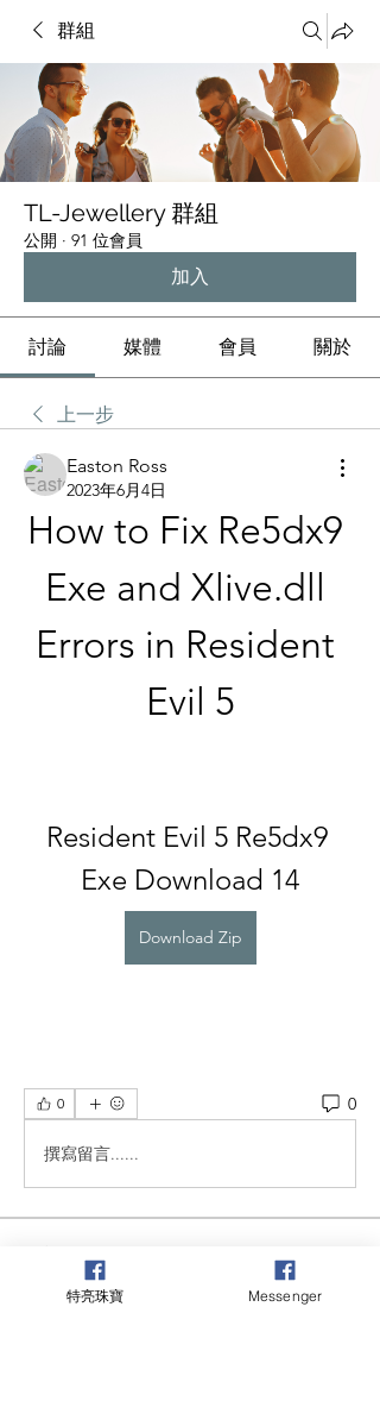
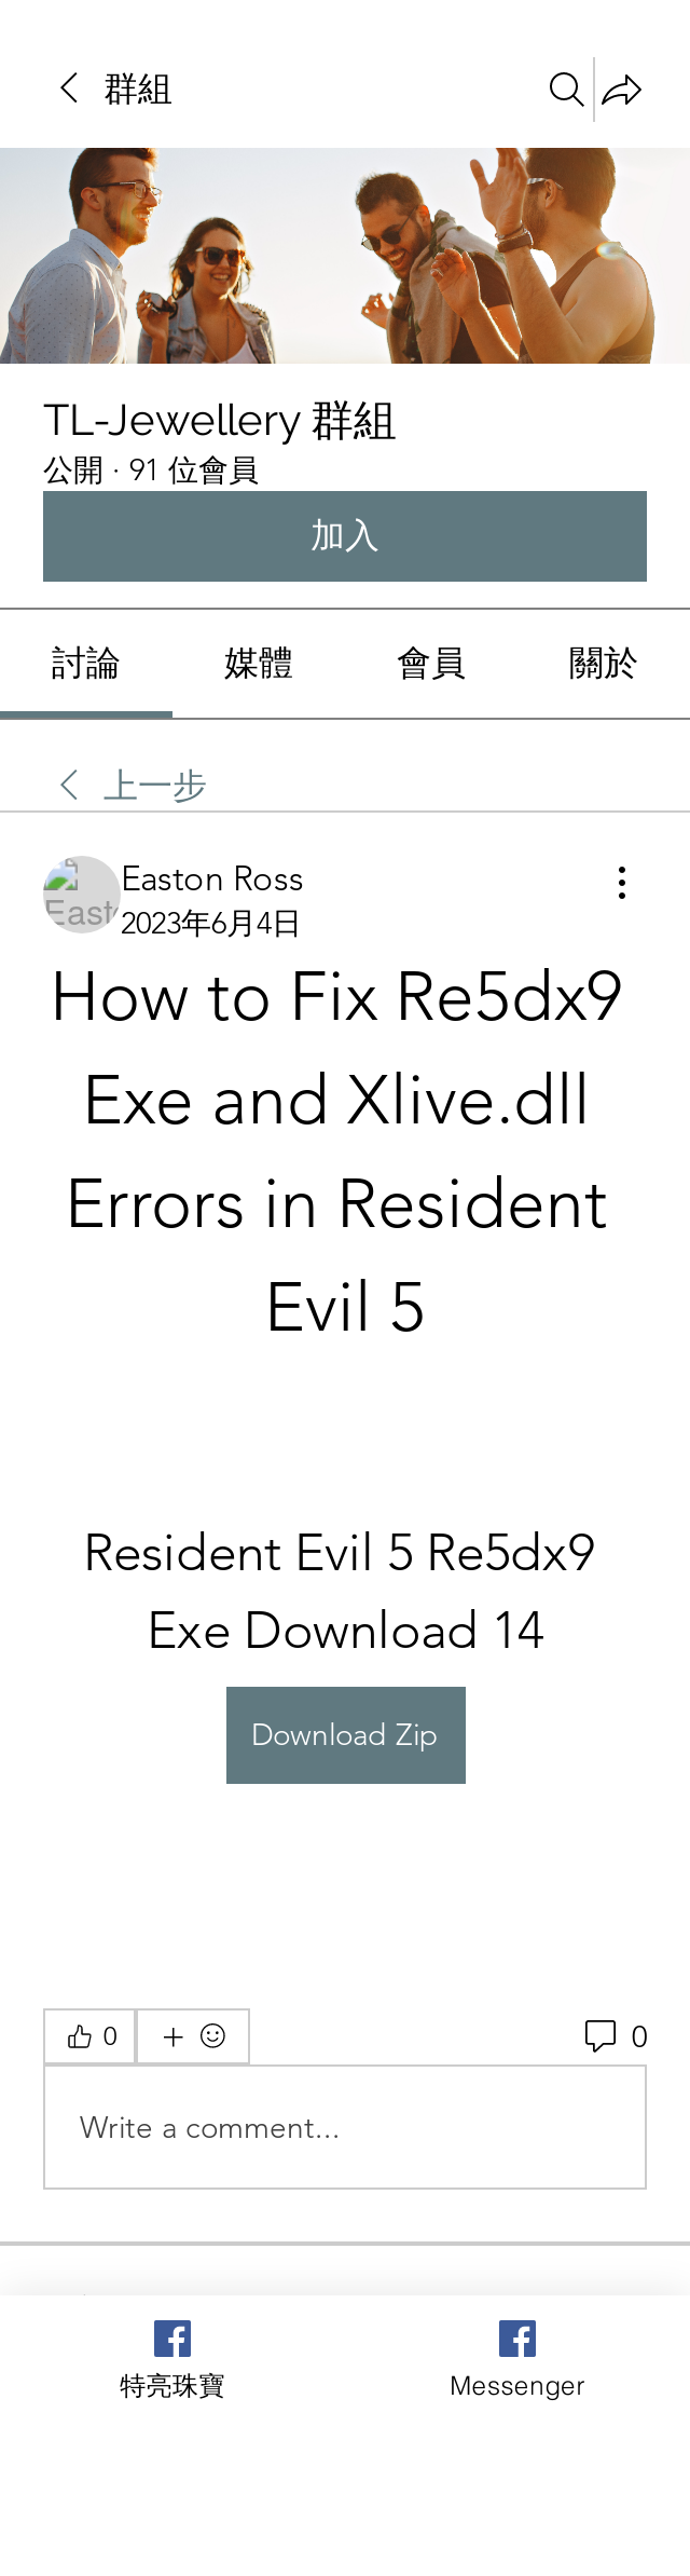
[44,1142,139,1164] 撰寫留言...... -> [80,2107,341,2145] Write a comment...

